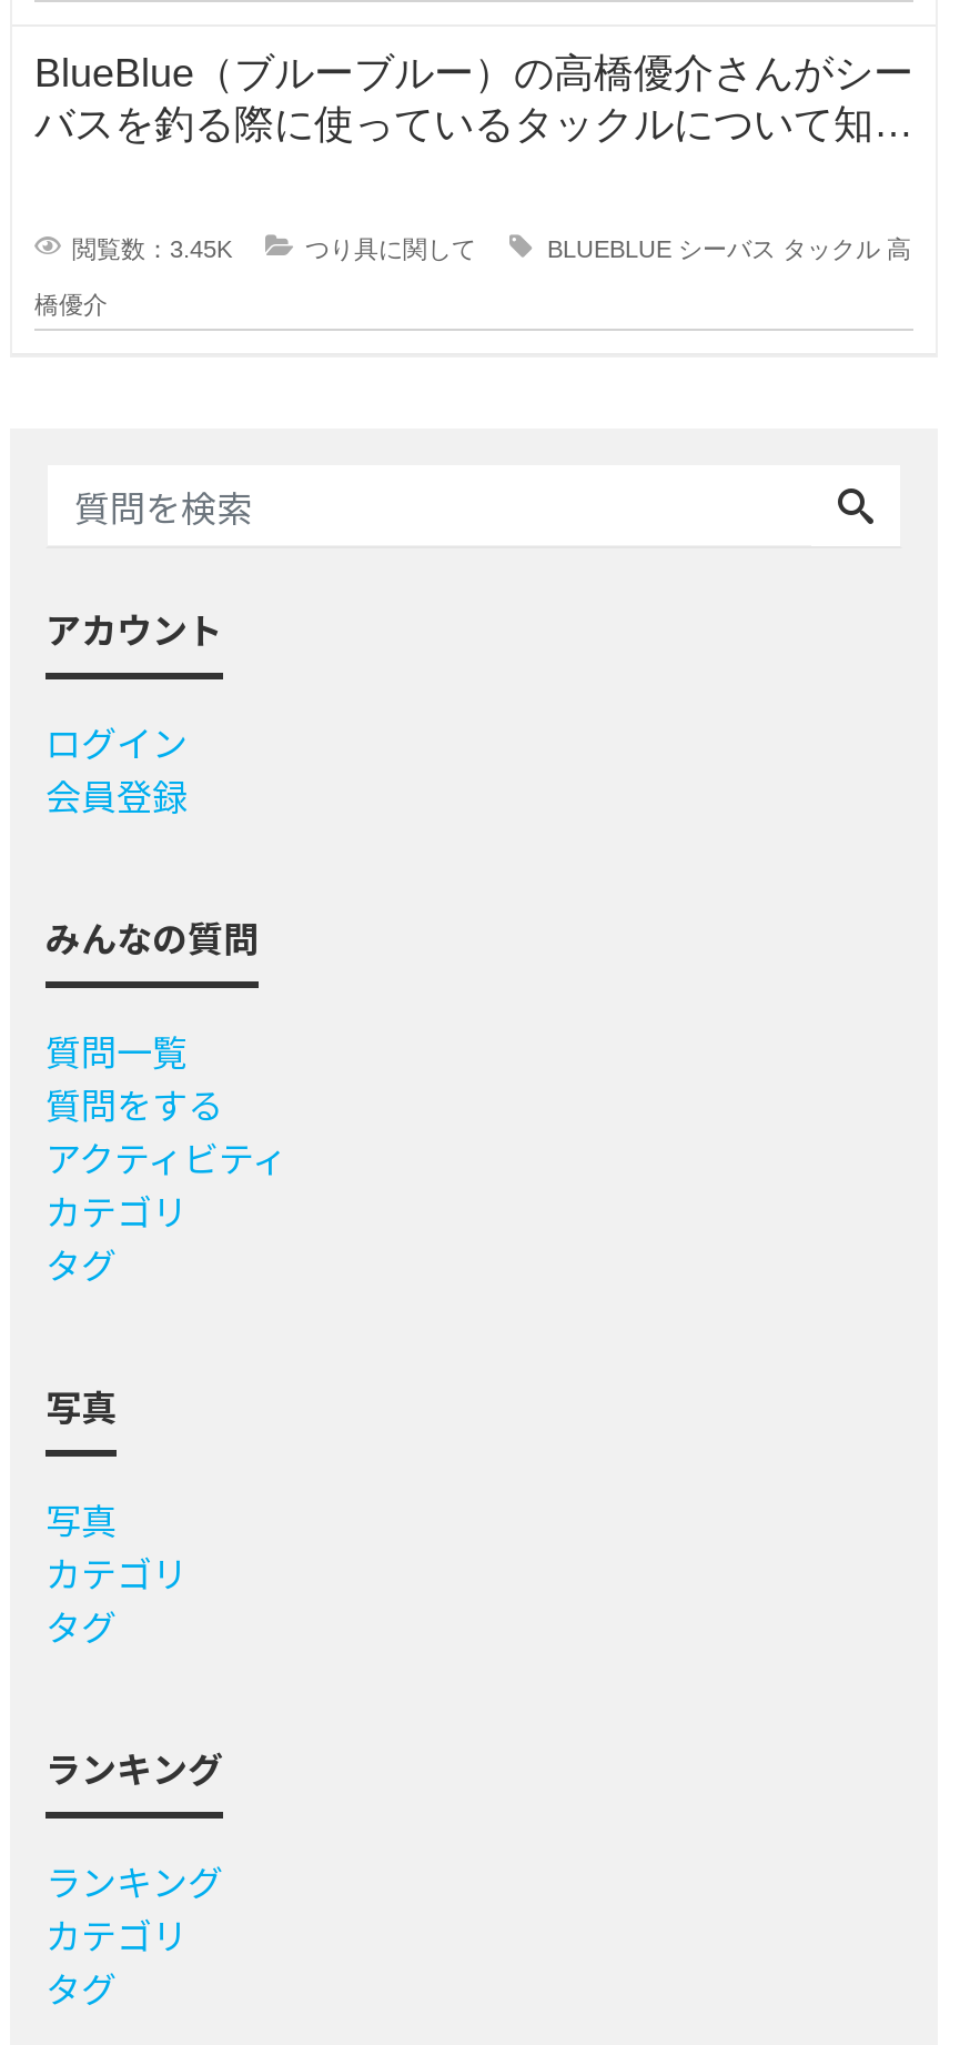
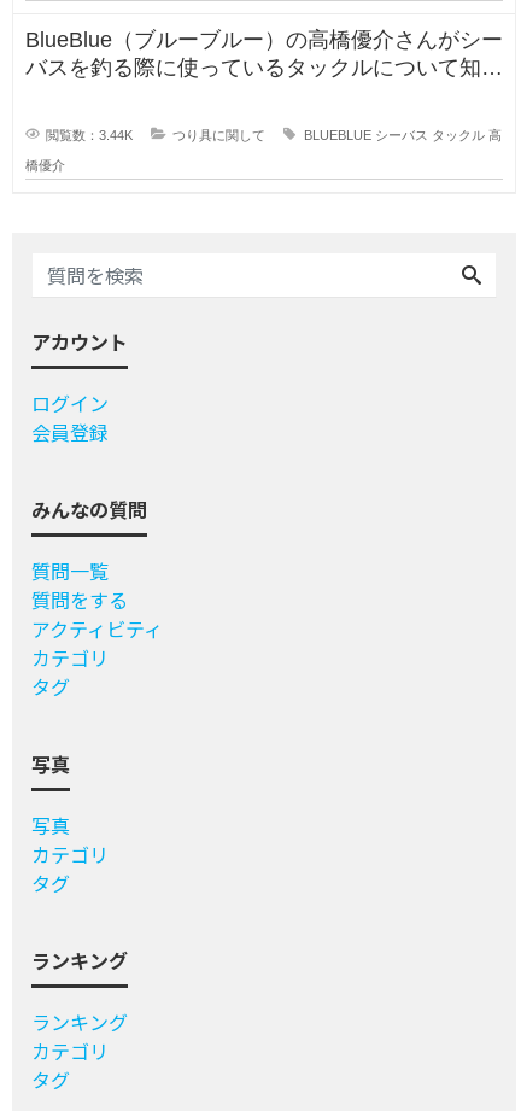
[72,235,232,261] 閲覧数：3.45K -> [46,128,133,142] 閲覧数：3.44K

